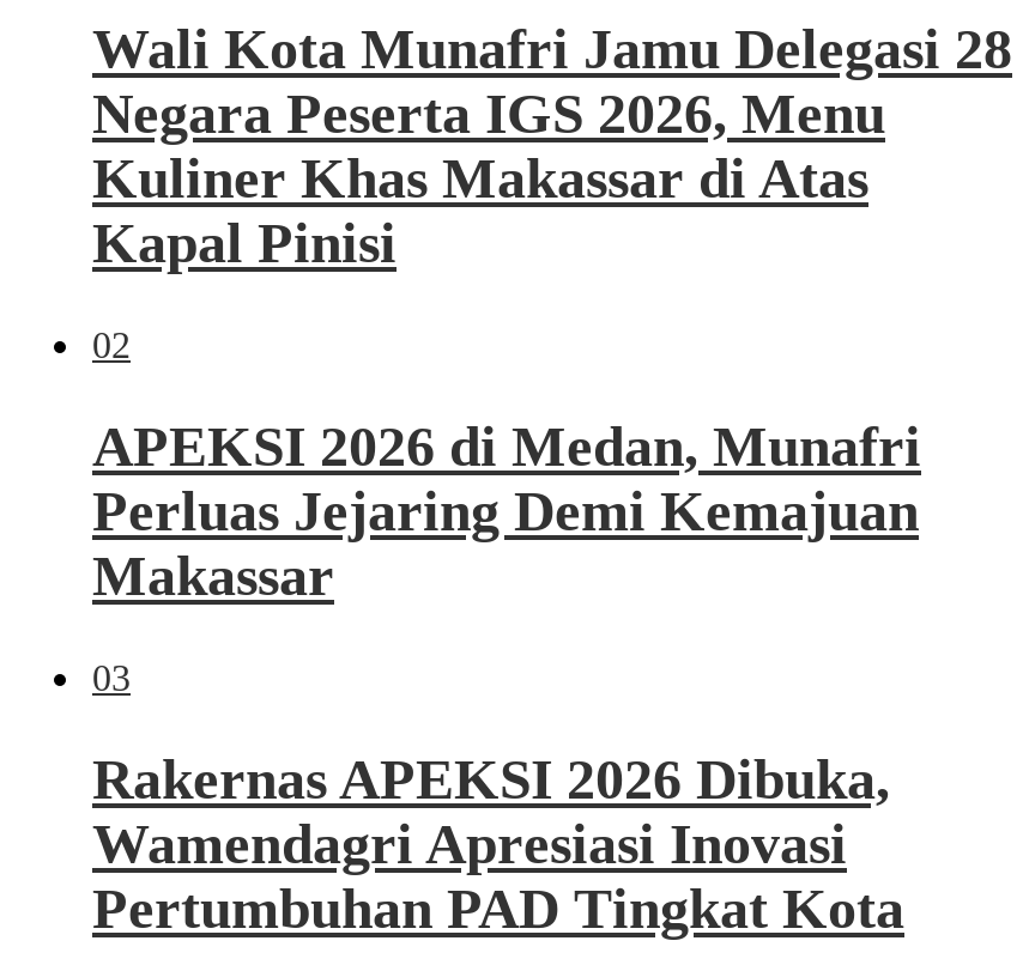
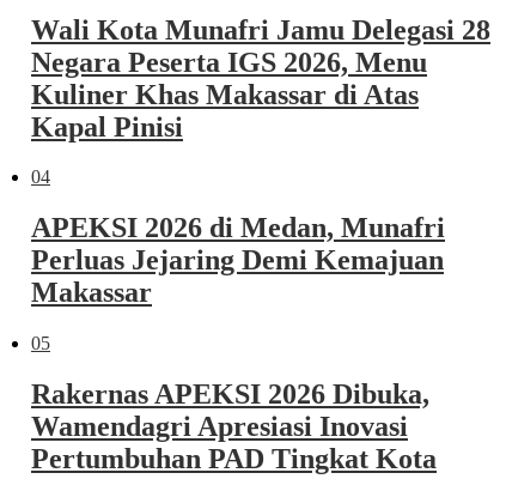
[92,324,131,365] 02 -> [31,167,50,187] 04
[92,657,131,697] 03 -> [31,333,50,354] 05

